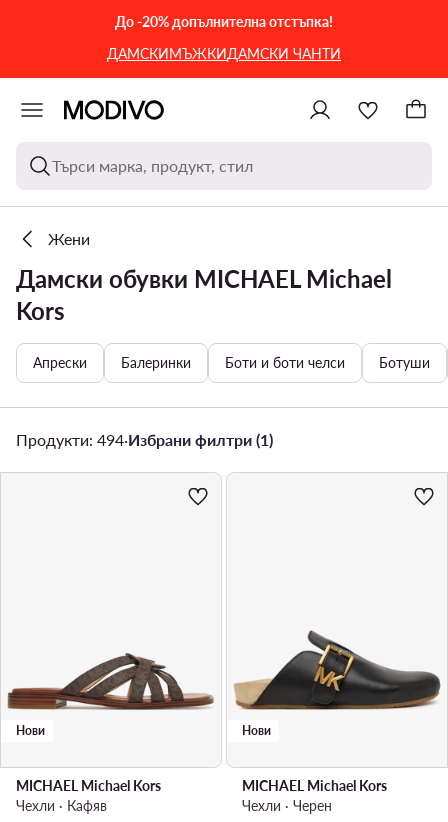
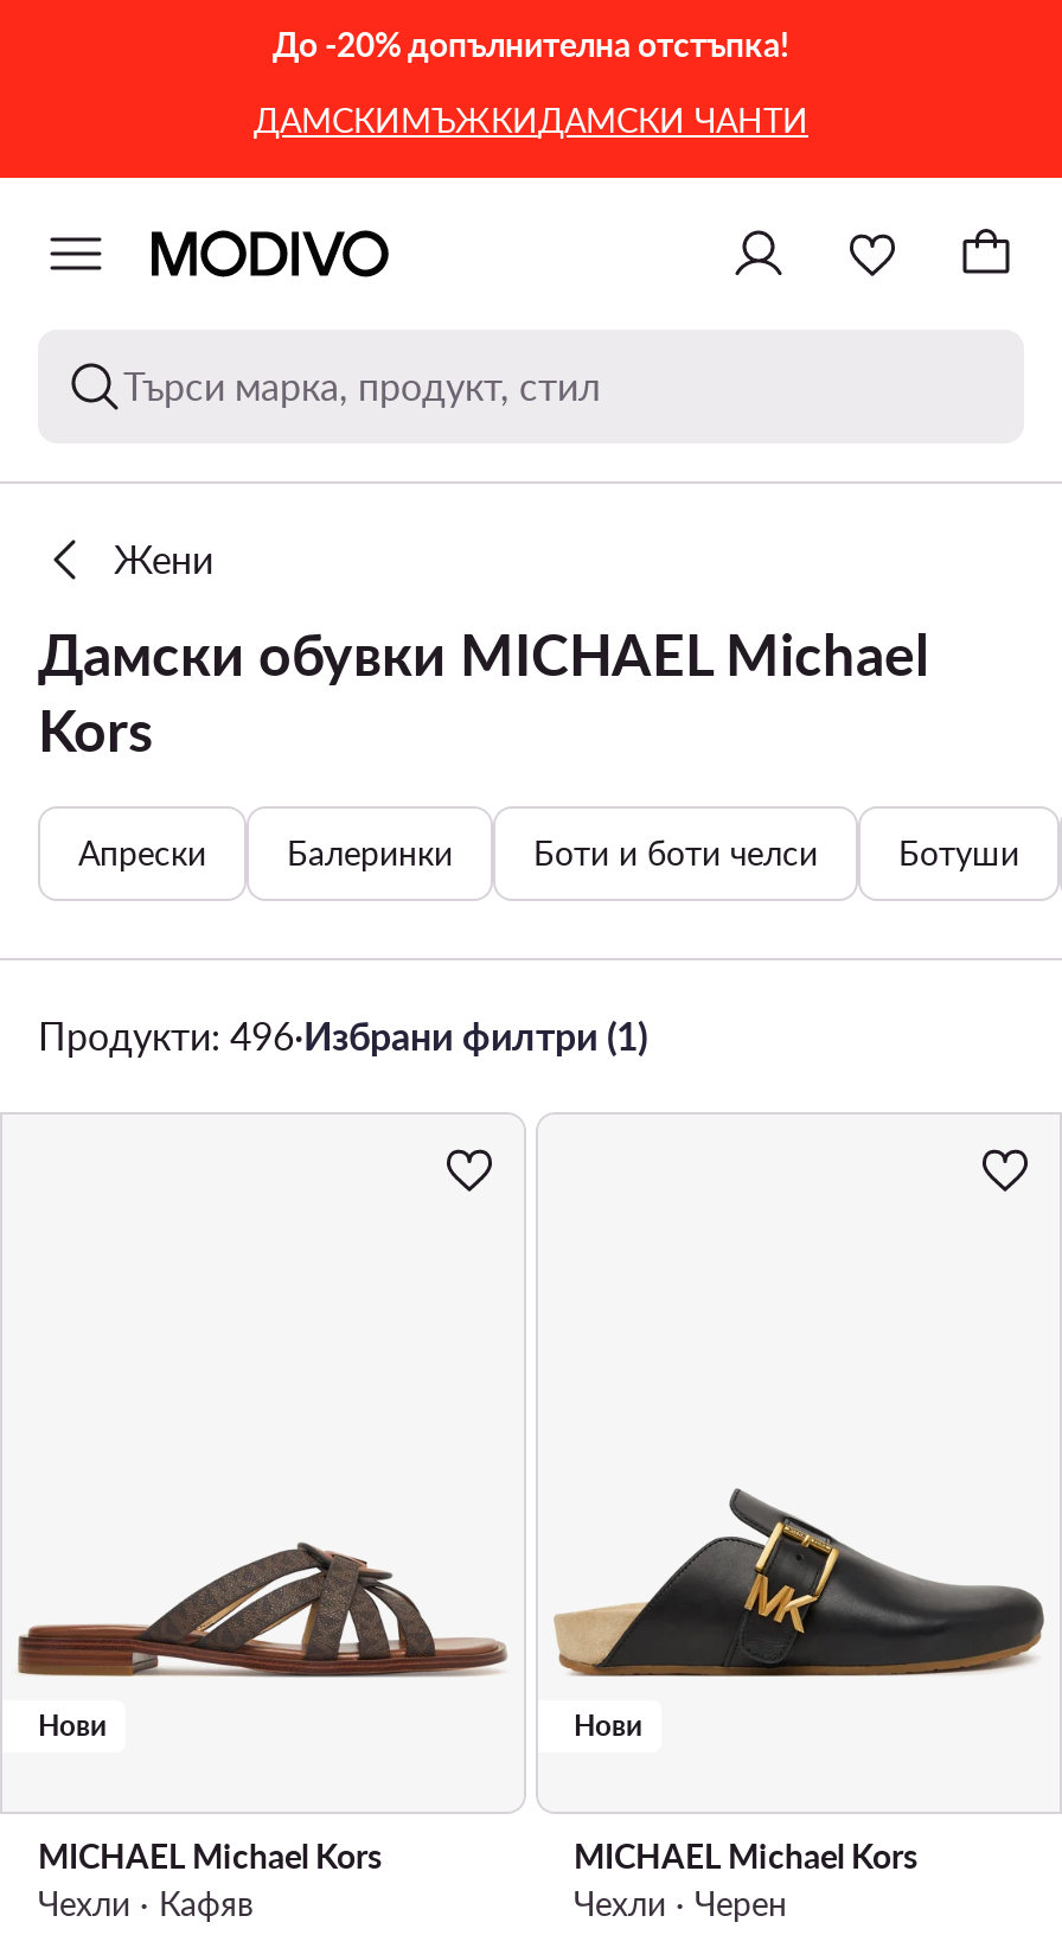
[16,430,273,449] Продукти: 494·Избрани филтри (1) -> [38,1013,647,1058] Продукти: 496·Избрани филтри (1)

